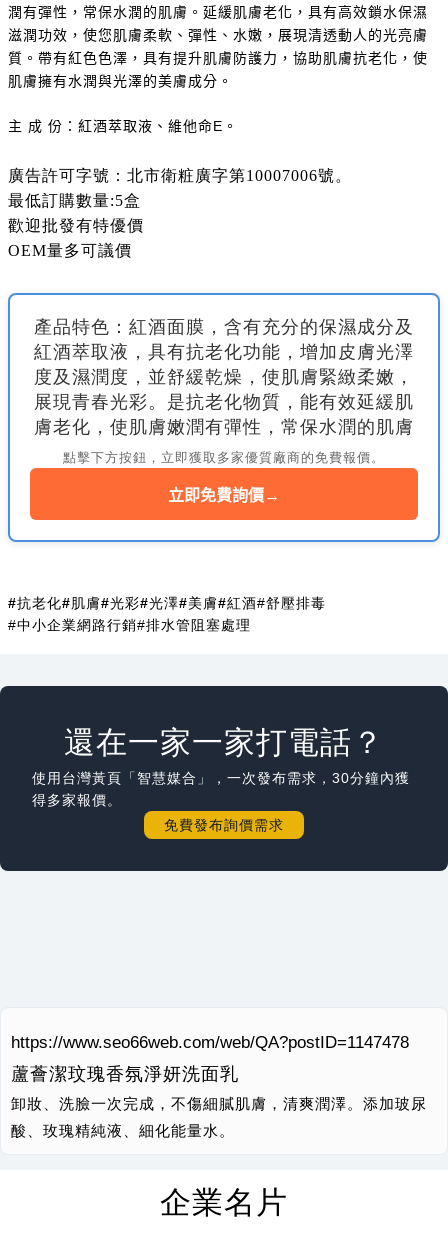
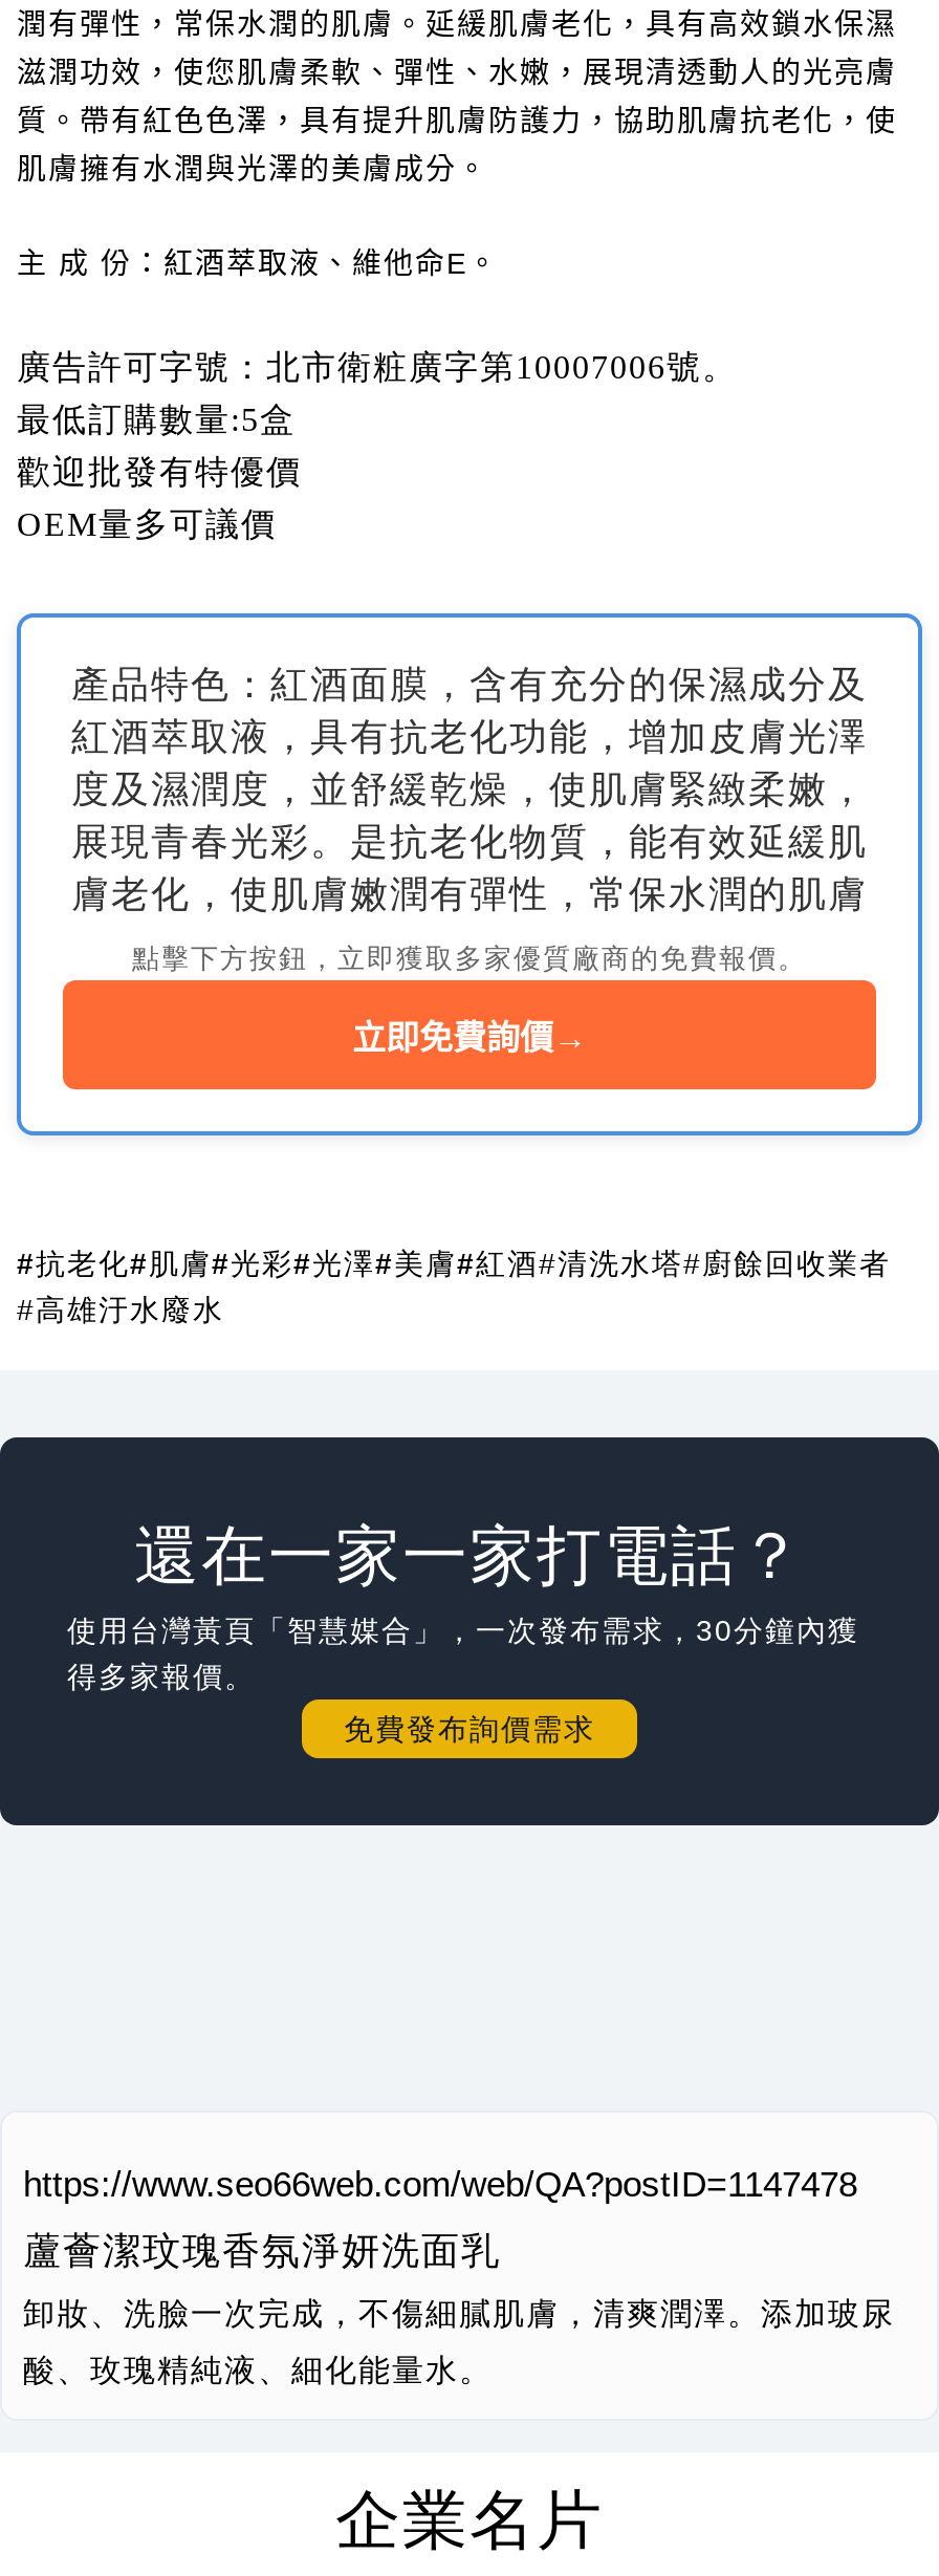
[8,595,326,633] #抗老化#肌膚#光彩#光澤#美膚#紅酒#舒壓排毒 | #中小企業網路行銷#排水管阻塞處理 -> [17,1247,891,1326] #抗老化#肌膚#光彩#光澤#美膚#紅酒#清洗水塔#廚餘回收業者 | #高雄汙水廢水

